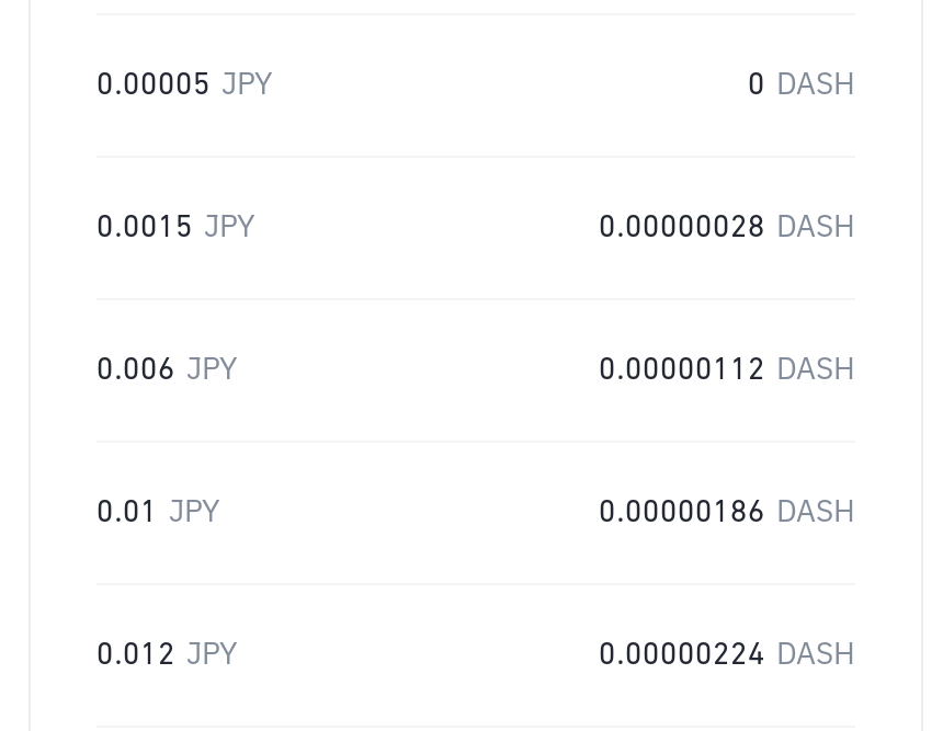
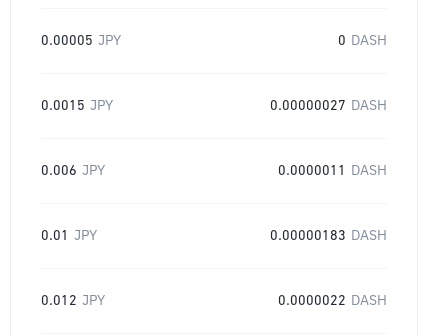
[599,213,855,243] 0.00000028 DASH -> [270,99,387,113] 0.00000027 DASH
[599,355,855,386] 0.00000112 DASH -> [278,164,387,178] 0.0000011 DASH
[599,498,855,528] 0.00000186 DASH -> [270,229,387,243] 0.00000183 DASH
[599,640,855,671] 0.00000224 DASH -> [278,294,387,308] 0.0000022 DASH

